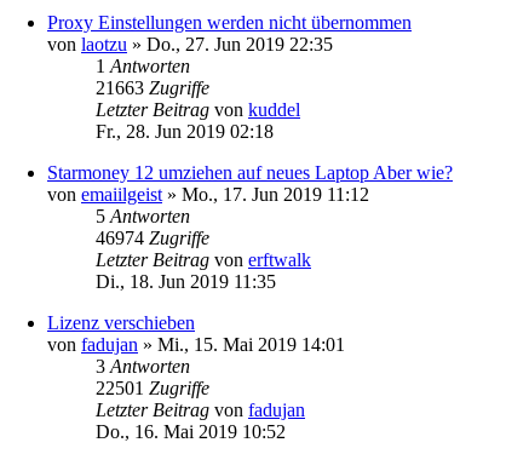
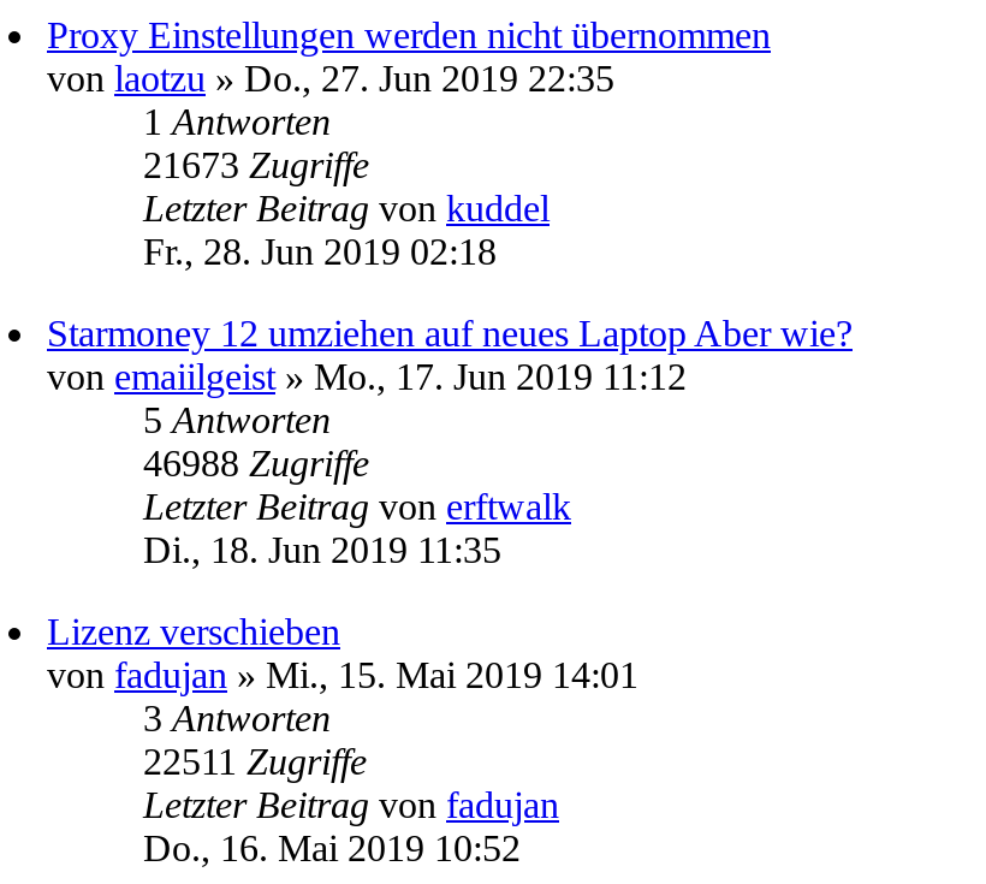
[96,77,209,98] 21663 Zugriffe -> [143,144,369,185] 21673 Zugriffe
[96,227,209,248] 46974 Zugriffe -> [143,442,369,483] 46988 Zugriffe
[96,378,209,398] 22501 Zugriffe -> [143,741,367,782] 22511 Zugriffe

